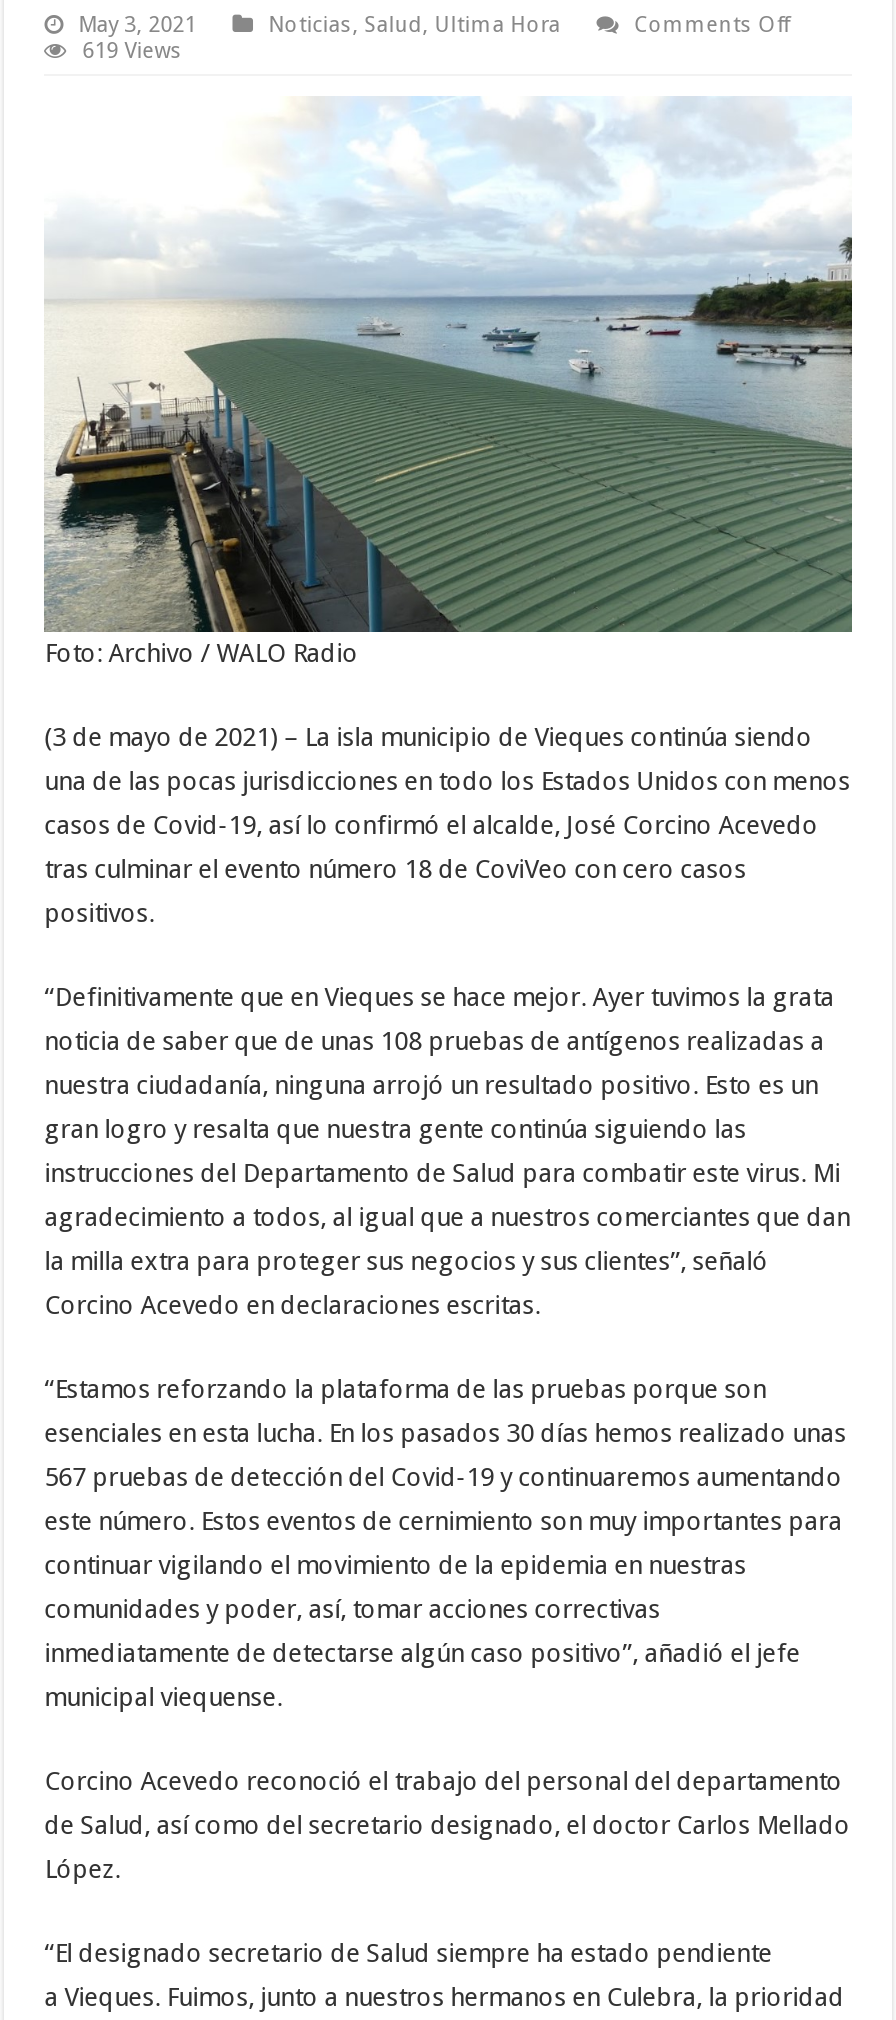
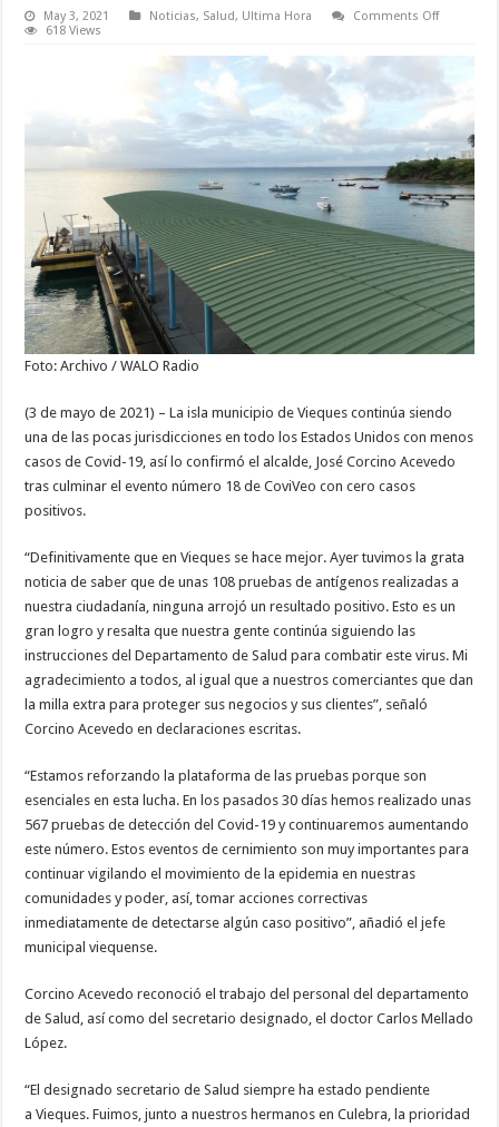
[82,38,182,64] 619 Views -> [46,23,102,38] 618 Views

